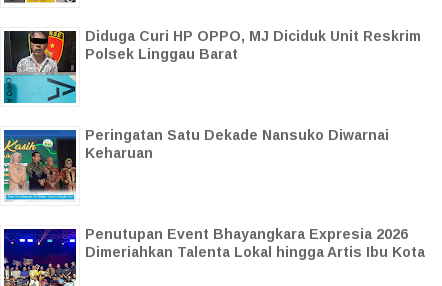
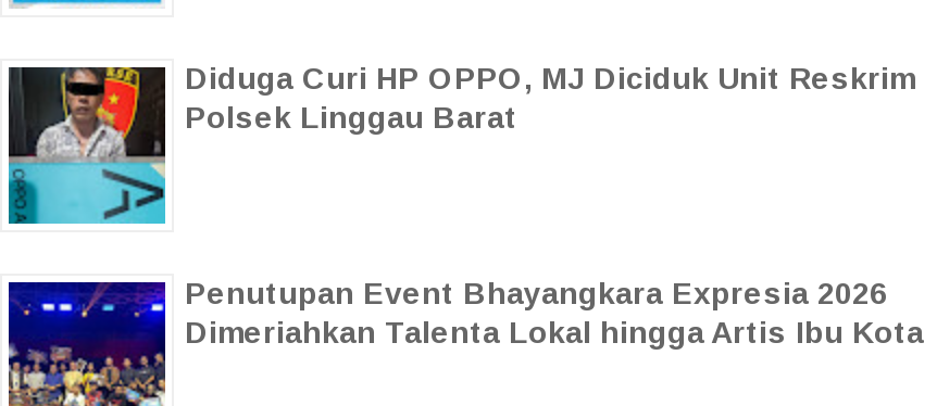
[3,127,389,202] [image] | Peringatan Satu Dekade Nansuko Diwarnai | Keharuan -> none

